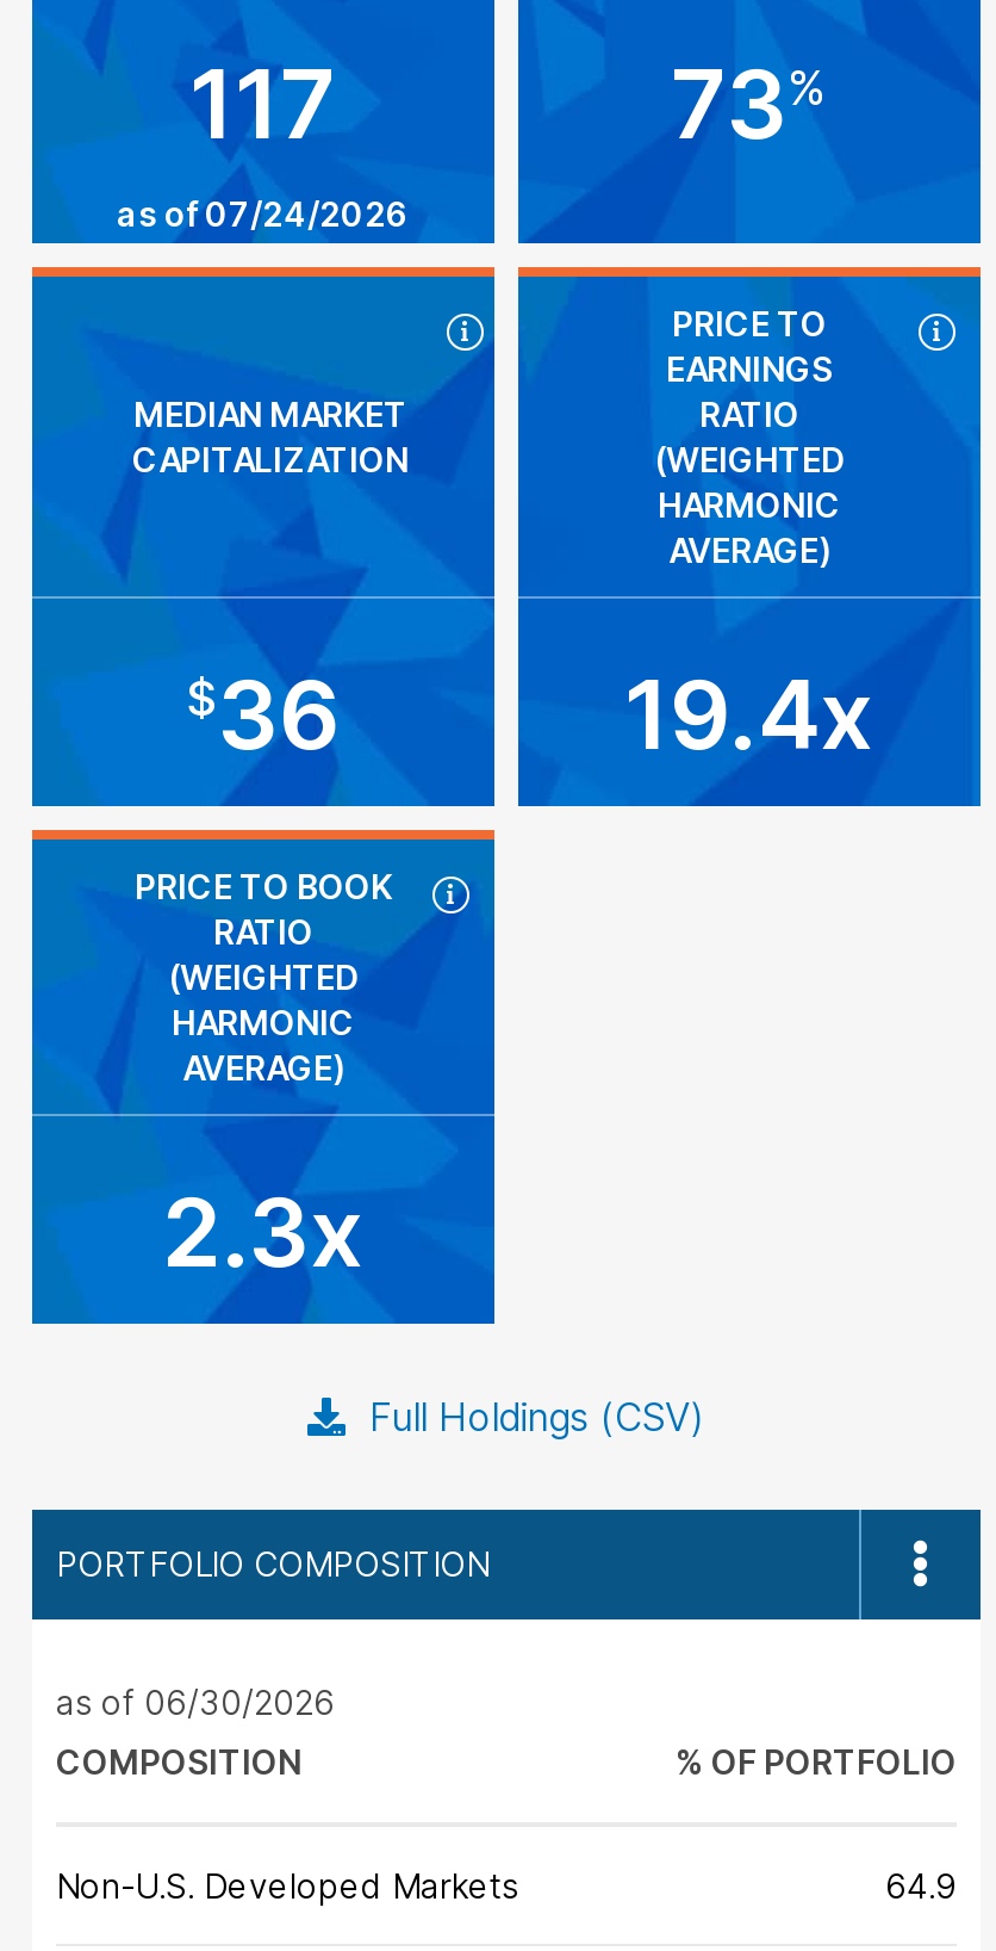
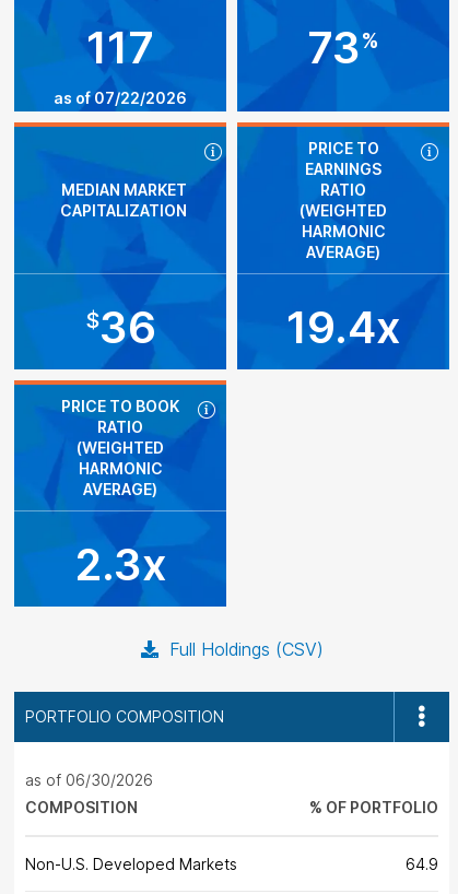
[117,194,410,234] as of 07/24/2026 -> [54,89,187,107] as of 07/22/2026

